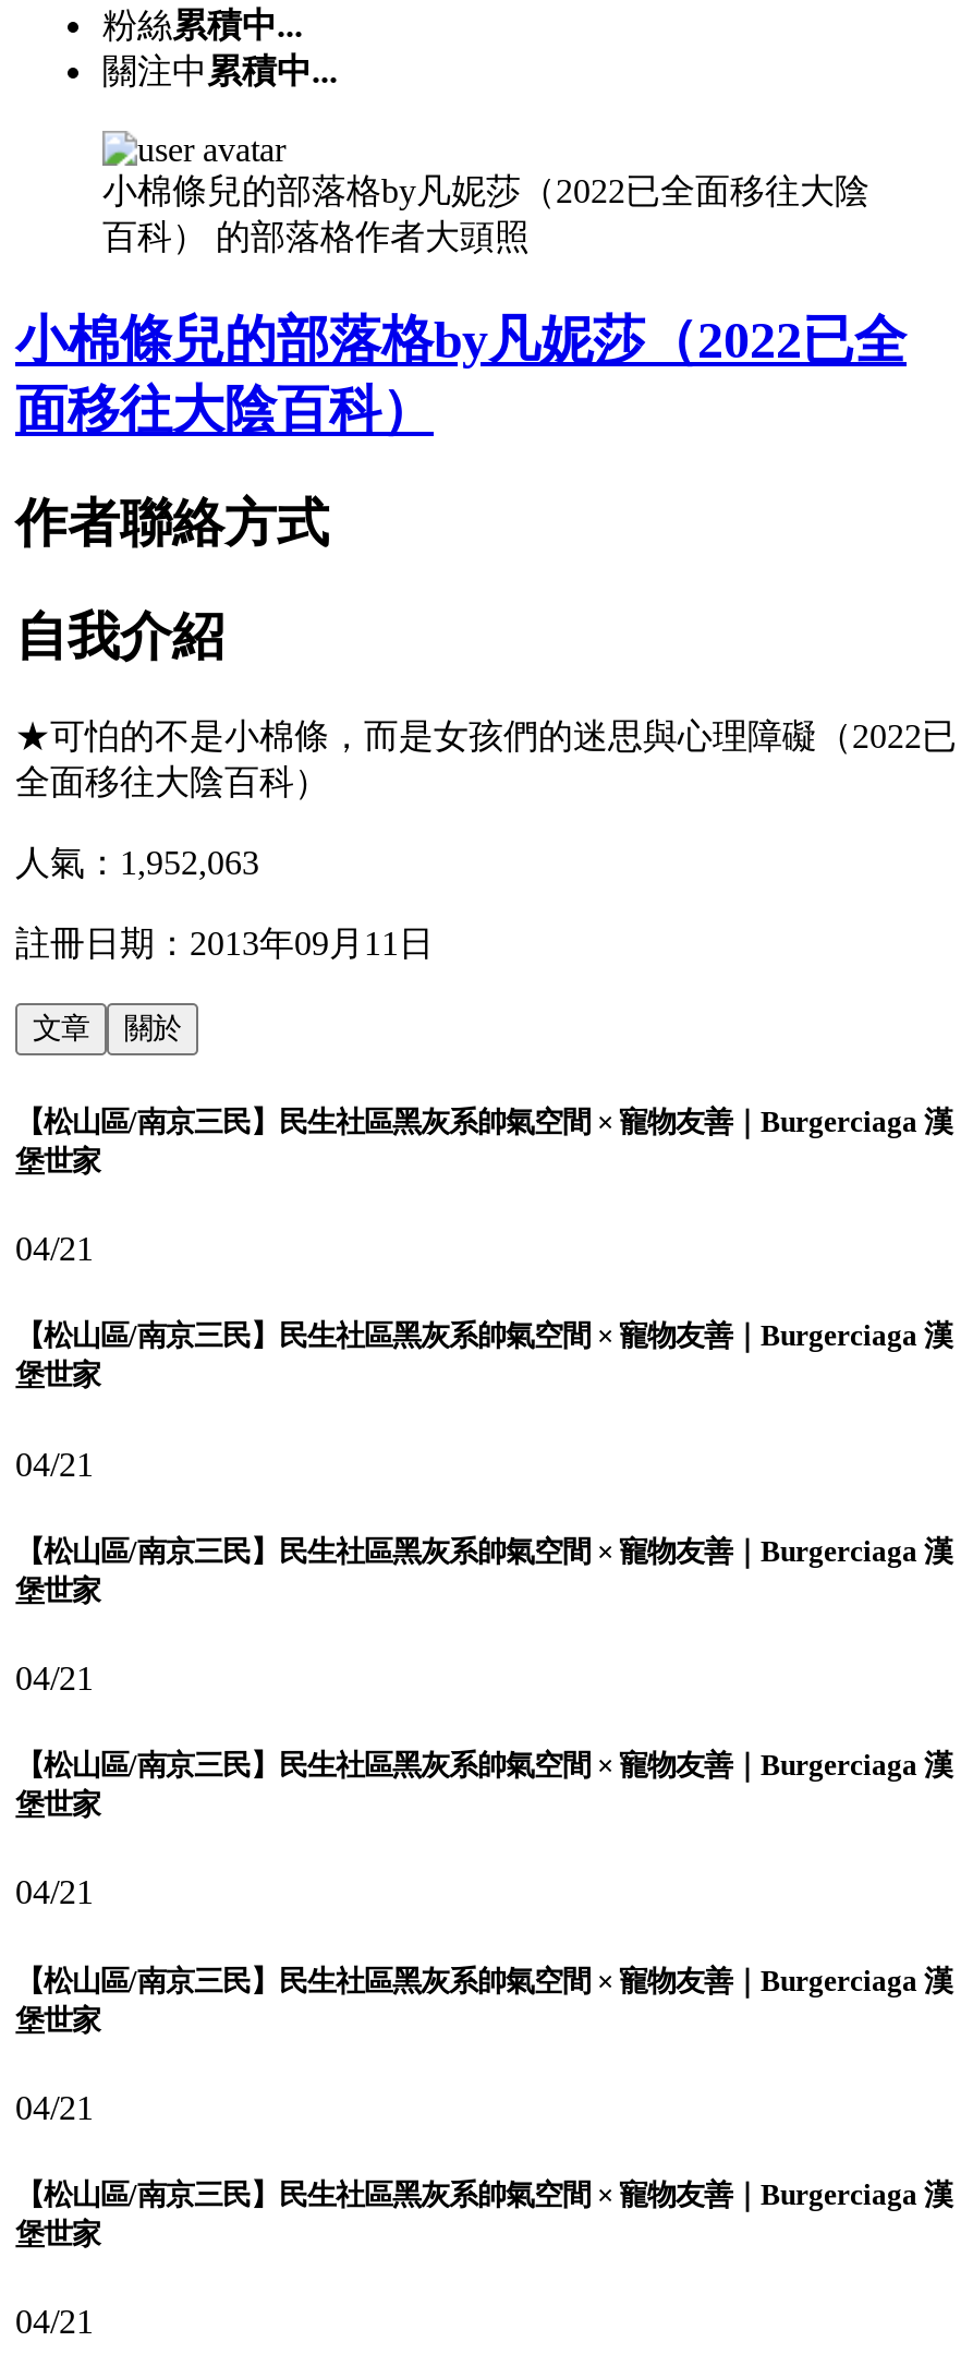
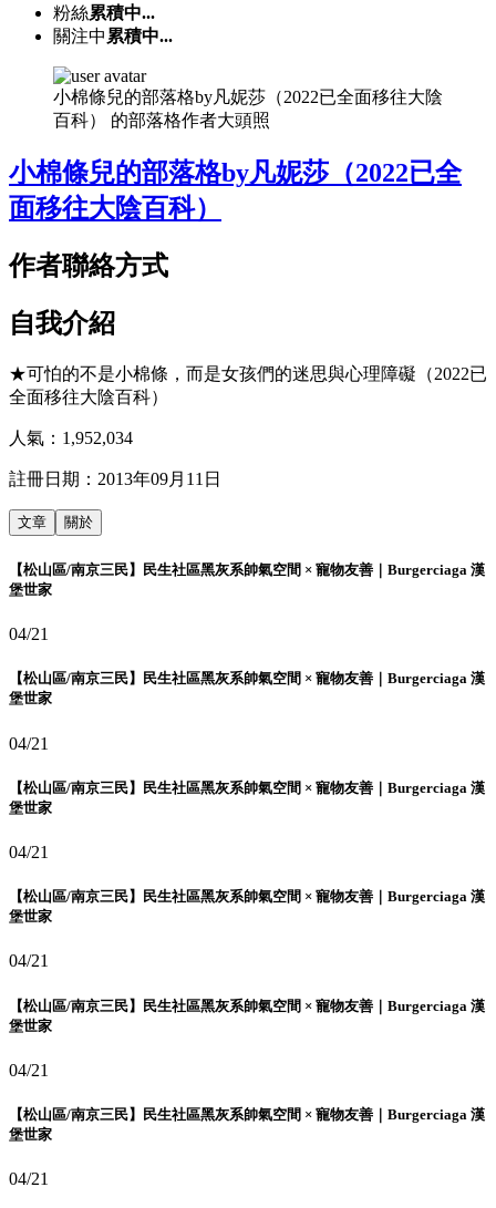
[15,844,259,881] 人氣：1,952,063 -> [9,429,133,447] 人氣：1,952,034

